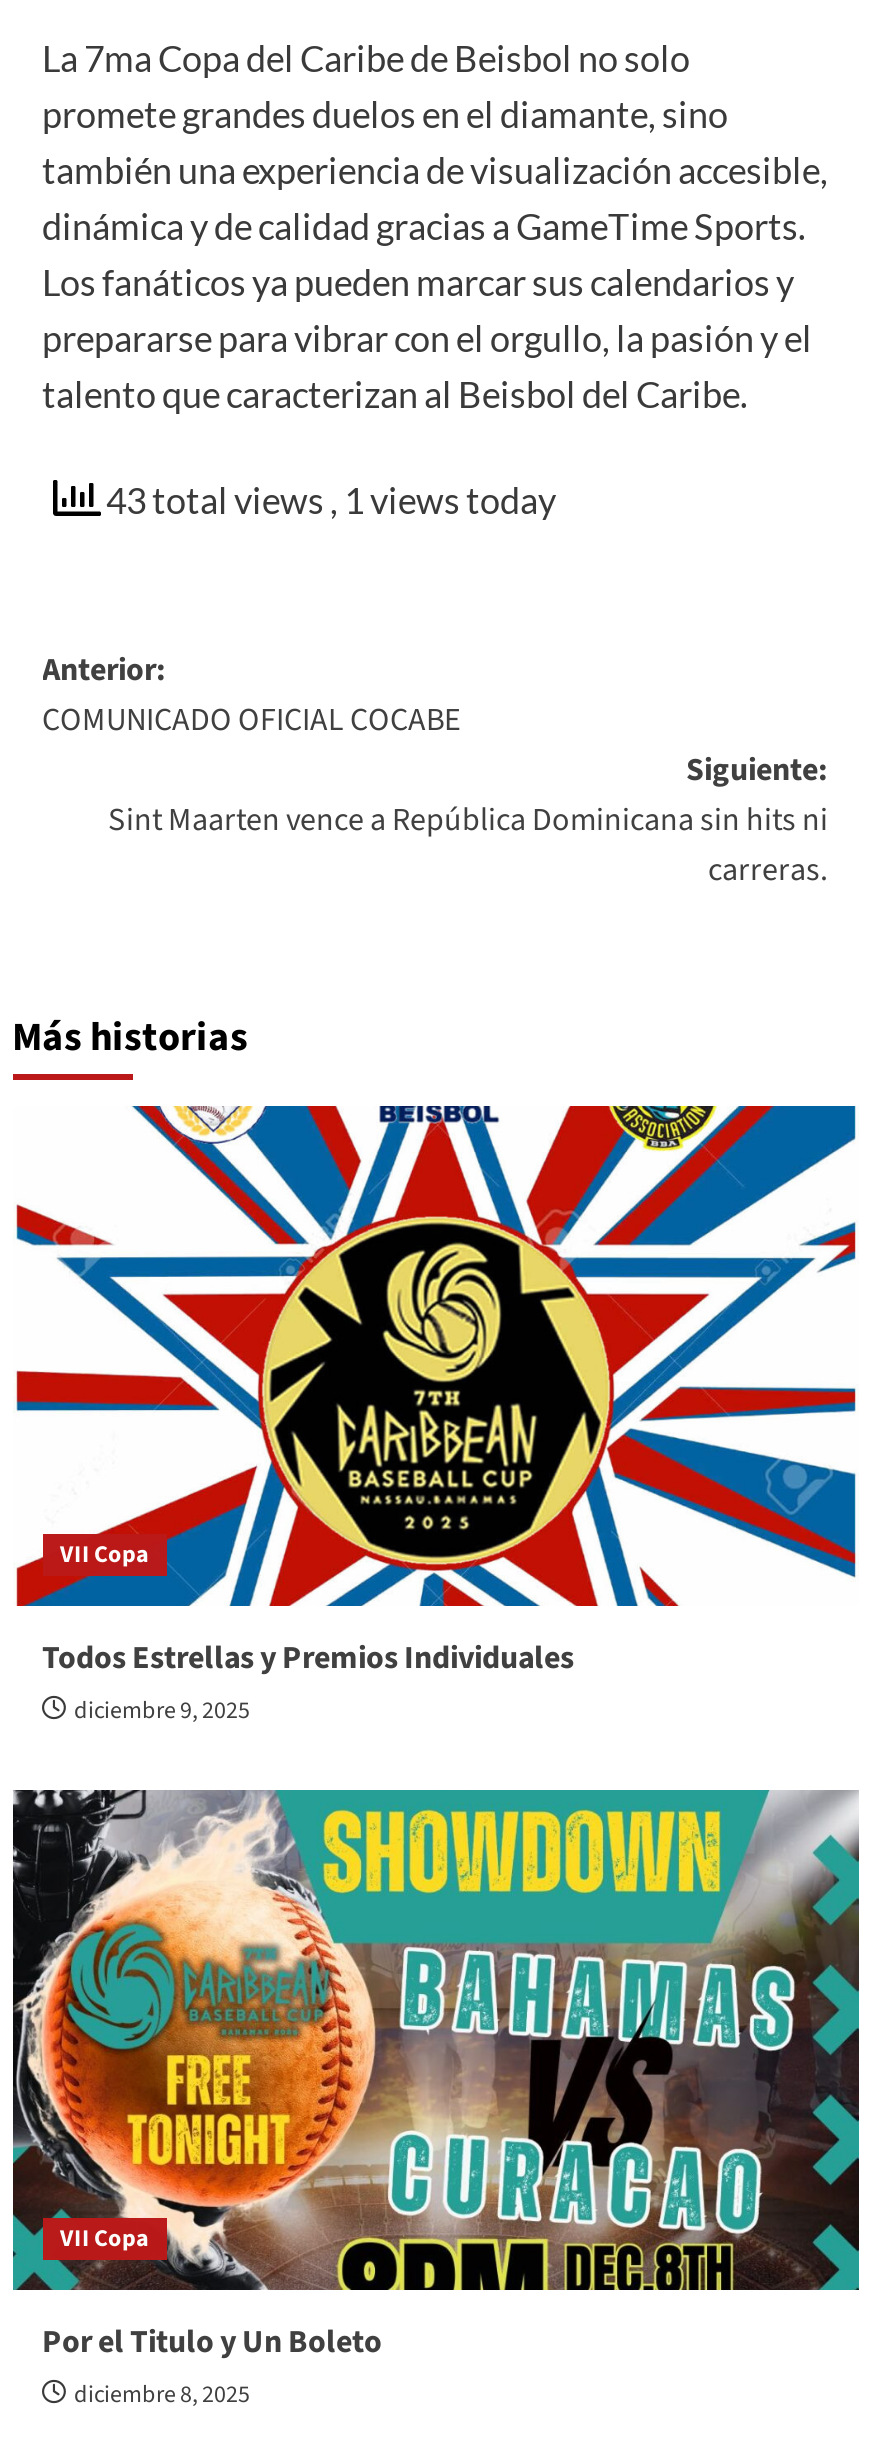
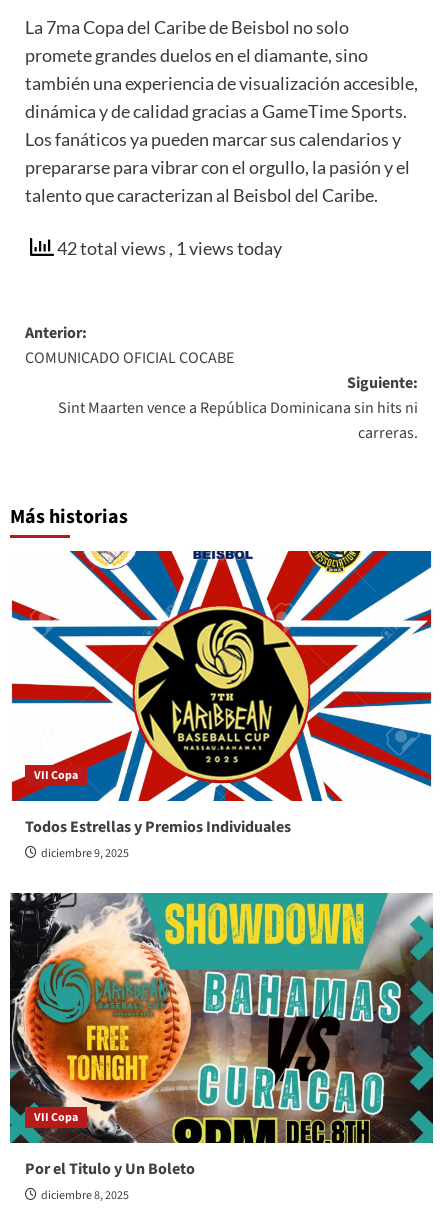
[100,479,556,523] 43 total views, 1 views today -> [53,237,281,259] 42 total views, 1 views today

